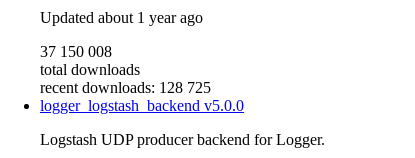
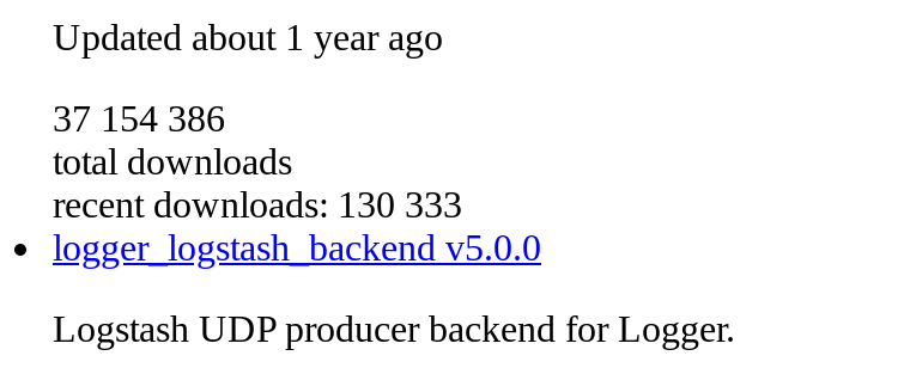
[40,43,112,60] 37 150 008 -> [53,99,225,140] 37 154 386
[40,79,211,96] recent downloads: 128 725 -> [53,185,462,226] recent downloads: 130 333

